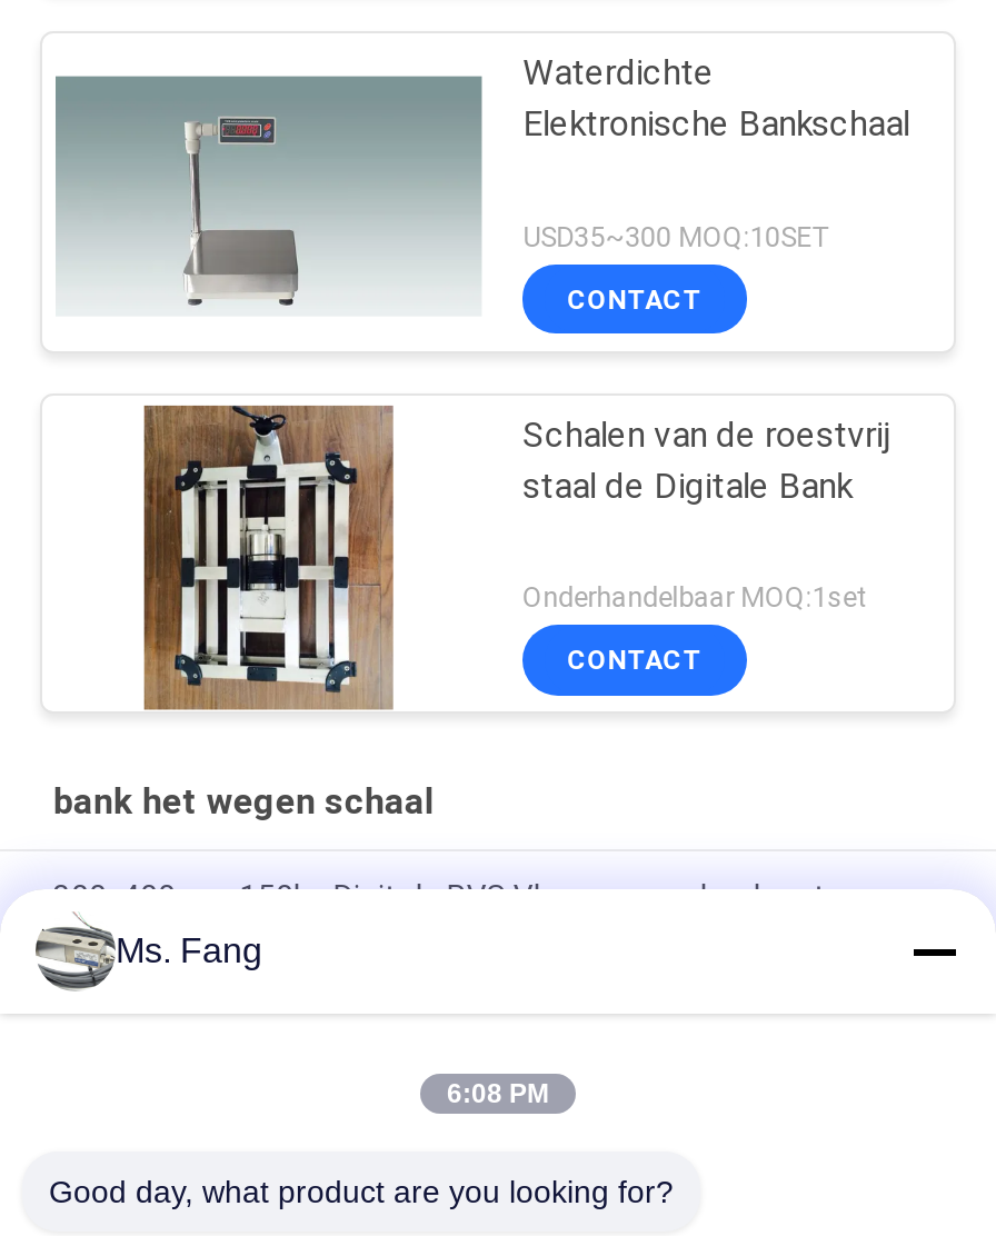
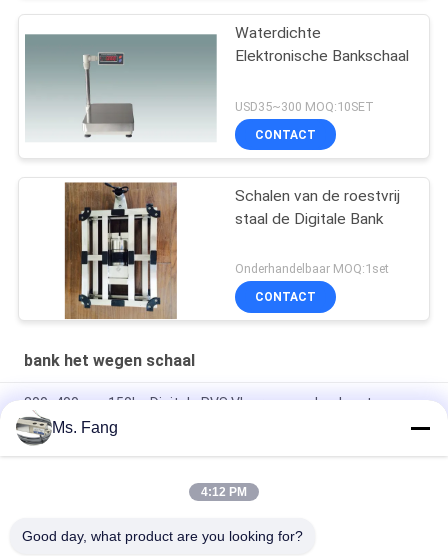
[447,1078,549,1109] 6:08 PM -> [201,485,247,499] 4:12 PM

